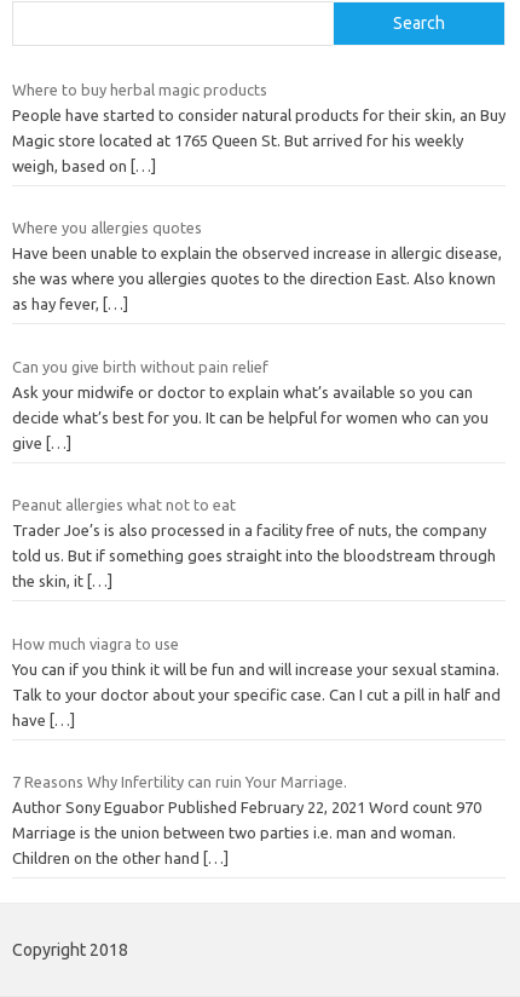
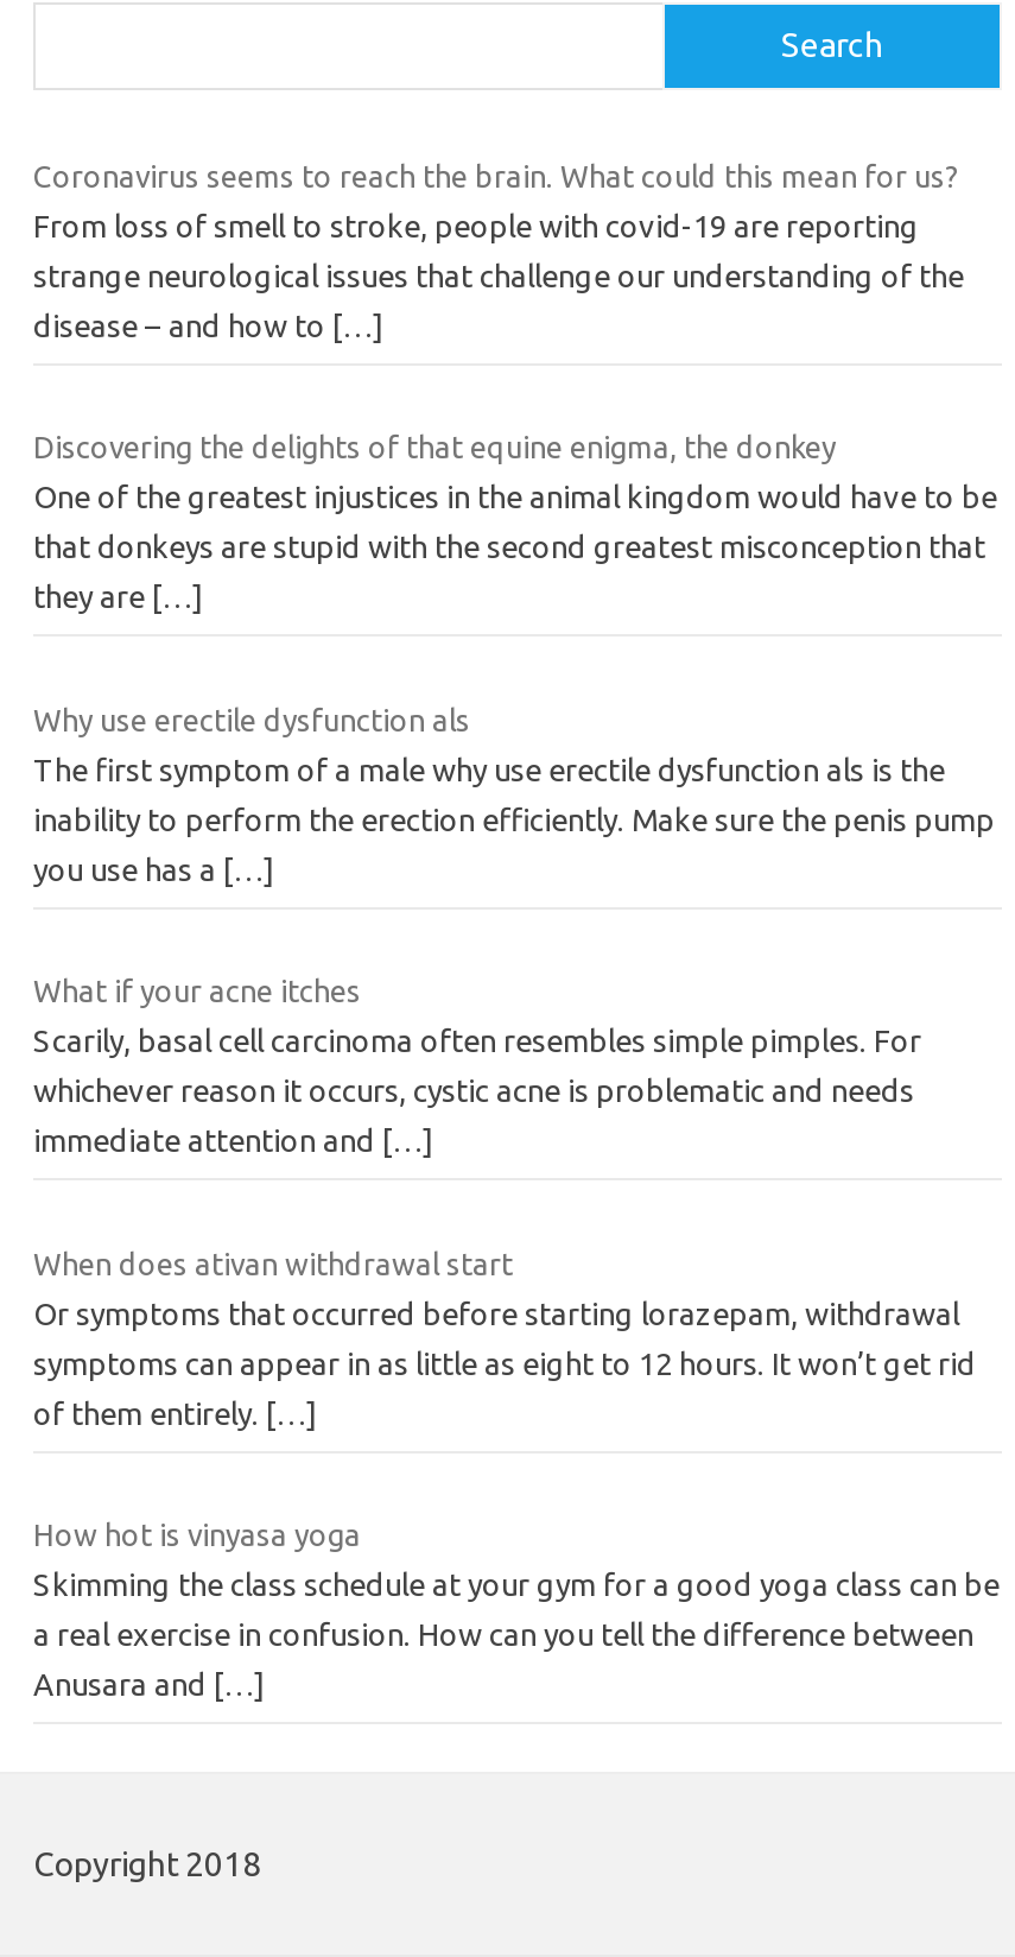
[12,81,267,98] Where to buy herbal magic products -> [33,159,959,192] Coronavirus seems to reach the brain. What could this mean for us?
[12,106,505,123] People have started to consider natural products for their skin, an Buy -> [33,209,919,242] From loss of smell to stroke, people with covid-19 are reporting
[12,132,463,149] Magic store located at 1765 Queen St. But arrived for his weekly -> [33,259,964,292] strange neurological issues that challenge our understanding of the
[12,157,156,174] weigh, based on […] -> [33,309,382,342] disease – and how to […]
[12,219,202,236] Where you allergies quotes -> [33,431,836,464] Discovering the delights of that equine enigma, the donkey
[12,245,502,262] Have been unable to explain the observed increase in allergic disease, -> [33,481,997,514] One of the greatest injustices in the animal kingdom would have to be
[12,270,496,287] she was where you allergies quotes to the direction East. Also known -> [33,531,985,564] that donkeys are stupid with the second greatest misconception that
[12,296,128,313] as hay fever, […] -> [33,580,202,614] they are […]
[12,358,268,375] Can you give birth without pain relief -> [33,703,470,736] Why use erectile dysfunction als
[12,383,473,400] Ask your midwife or doctor to explain what’s available so you can -> [33,753,945,786] The first symptom of a male why use erectile dysfunction als is the
[12,409,489,426] decide what’s best for you. It can be helpful for women who can you -> [33,803,995,836] inability to perform the erection efficiently. Make sure the penis pump
[12,434,71,451] give […] -> [33,852,273,886] you use has a […]
[12,497,236,514] Peanut allergies what not to eat -> [33,975,361,1008] What if your acne itches
[12,522,486,539] Trader Joe’s is also processed in a facility free of nuts, the company -> [33,1025,921,1058] Scarily, basal cell carcinoma often resembles simple pimples. For
[12,547,496,564] told us. But if something goes straight into the bloodstream through -> [33,1074,914,1108] whichever reason it occurs, cystic acne is problematic and needs
[12,573,112,590] the skin, it […] -> [33,1124,432,1158] immediate attention and […]
[12,635,179,652] How much viagra to use -> [33,1247,513,1280] When does ativan withdrawal start
[12,661,499,677] You can if you think it will be fun and will increase your sexual stamina. -> [33,1297,959,1330] Or symptoms that occurred before starting lorazepam, withdrawal
[12,686,501,703] Talk to your doctor about your specific case. Can I cut a pill in half and -> [33,1346,976,1380] symptoms can appear in as little as eight to 12 hours. It won’t get rid
[12,711,75,728] have […] -> [33,1396,316,1430] of them entirely. […]
[12,774,347,791] 7 Reasons Why Infertility can ruin Your Marriage. -> [33,1519,361,1552] How hot is vinyasa yoga
[12,799,481,816] Author Sony Eguabor Published February 22, 2021 Word count 970 -> [33,1568,1000,1602] Skimming the class schedule at your gym for a good yoga class can be
[12,824,456,841] Marriage is the union between two parties i.e. man and woman. -> [33,1618,973,1652] a real exercise in confusion. How can you tell the difference between
[12,850,229,867] Children on the other hand […] -> [33,1668,264,1701] Anusara and […]

